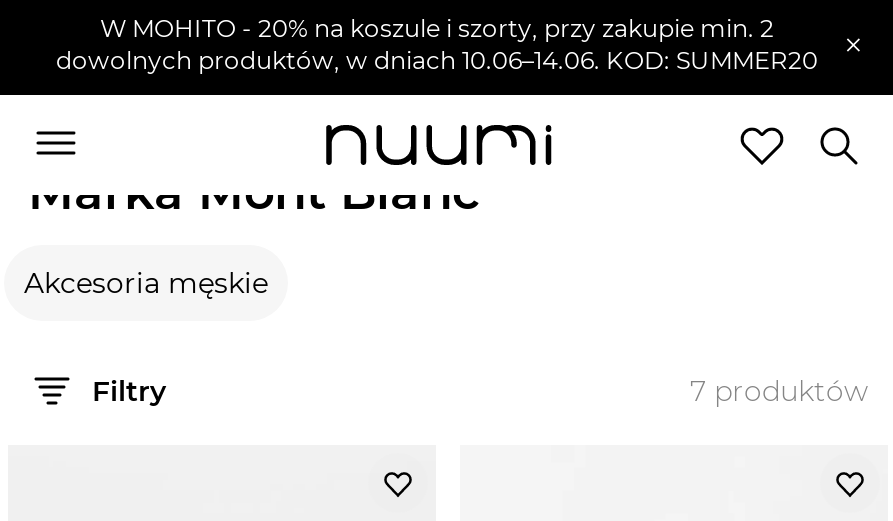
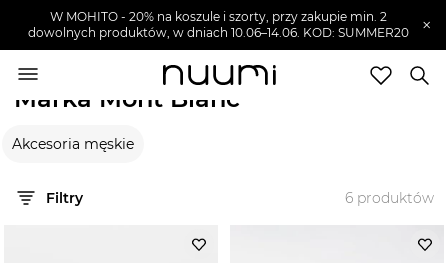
[690,373,868,409] 7 produktów -> [345,189,434,207] 6 produktów

